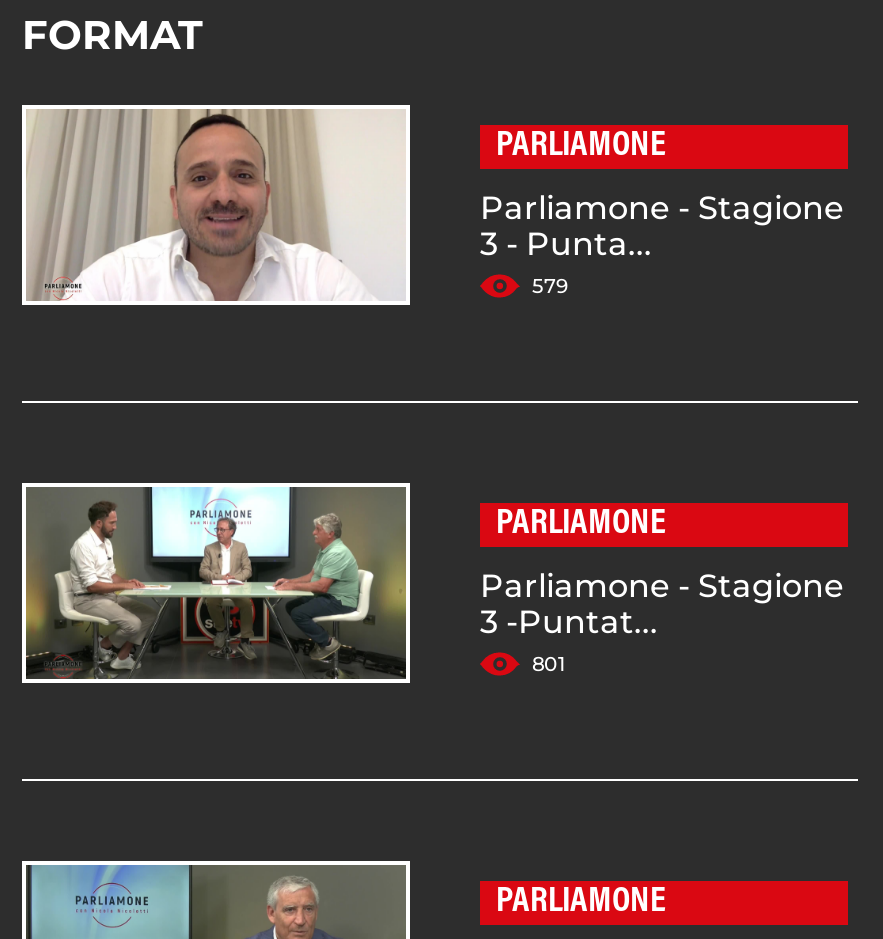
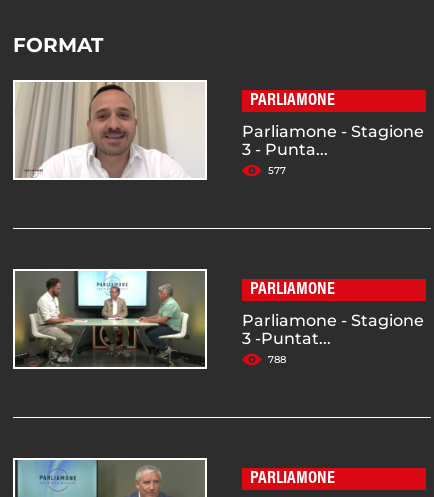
[520,273,568,299] 579 -> [262,164,286,177] 577
[520,651,566,677] 801 -> [262,353,286,366] 788

